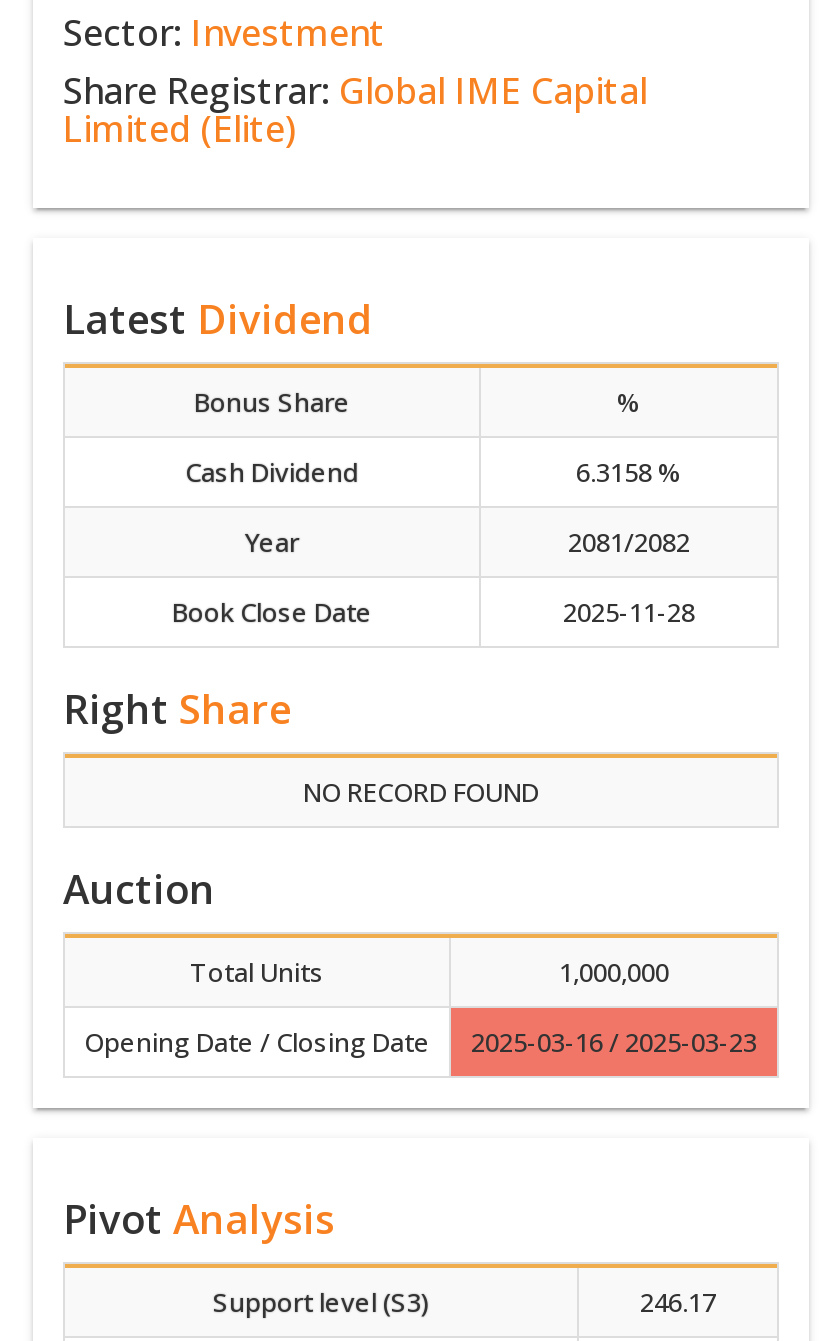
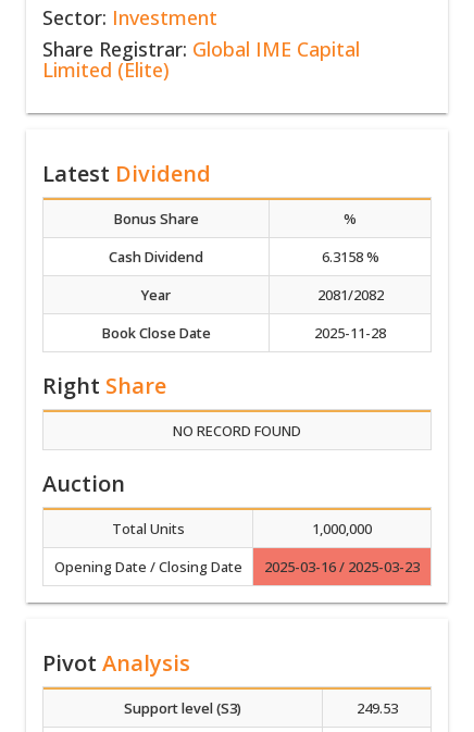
[640,1283,716,1319] 246.17 -> [356,698,397,717] 249.53

